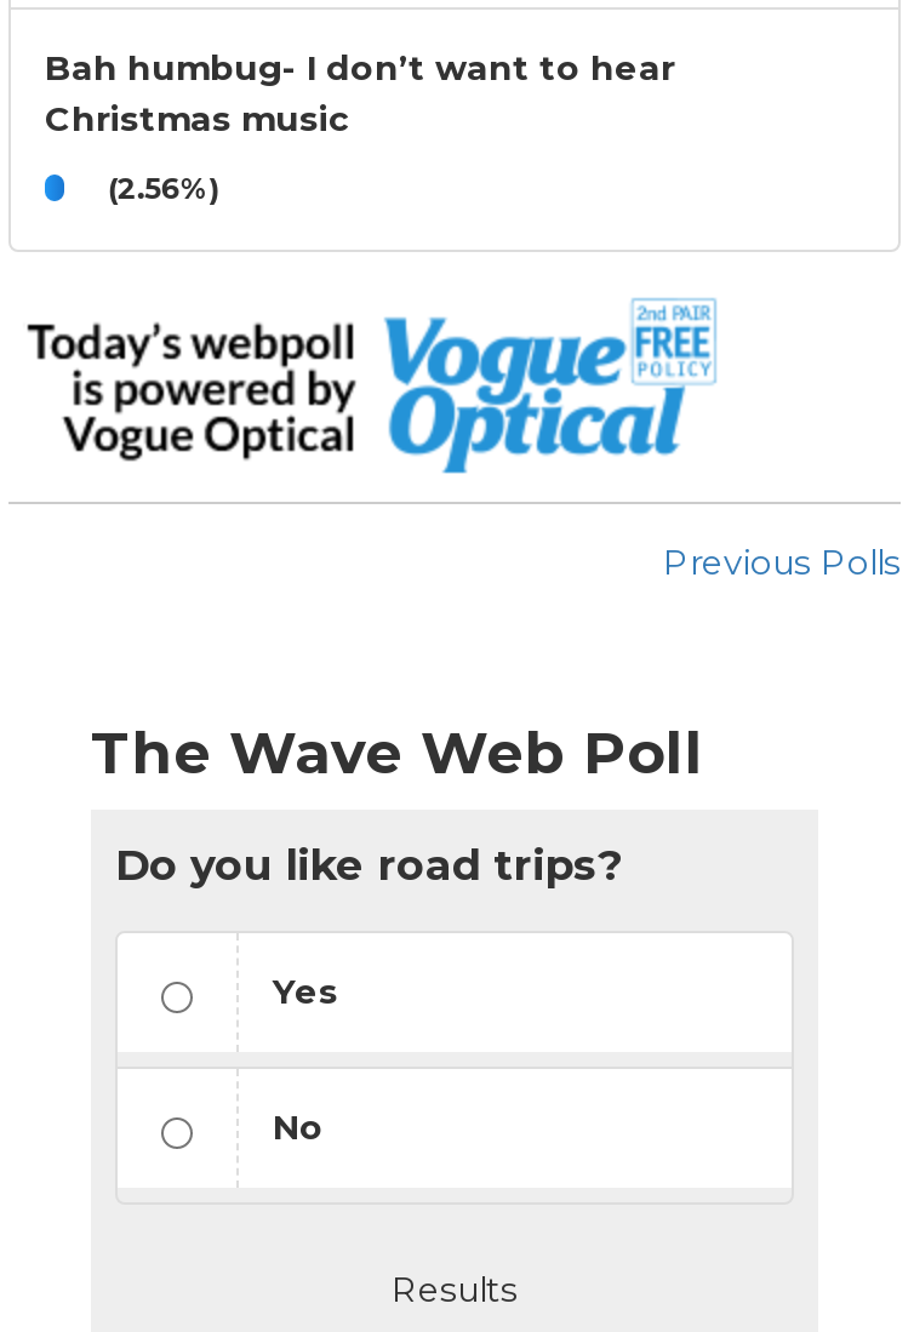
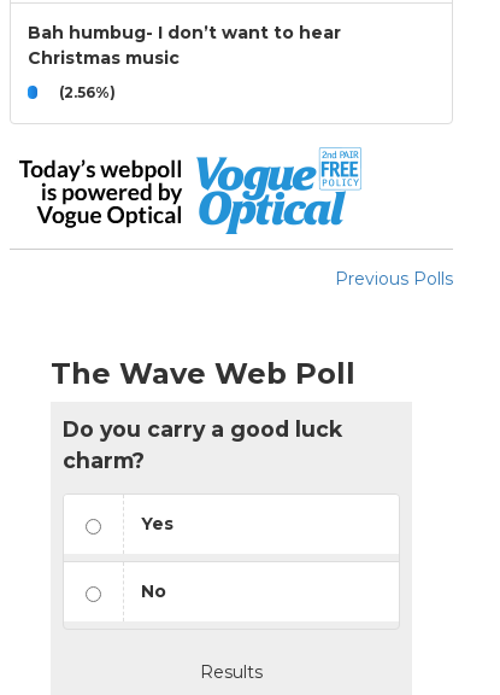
[115,839,622,890] Do you like road trips? -> [63,416,342,473] Do you carry a good luck | charm?

